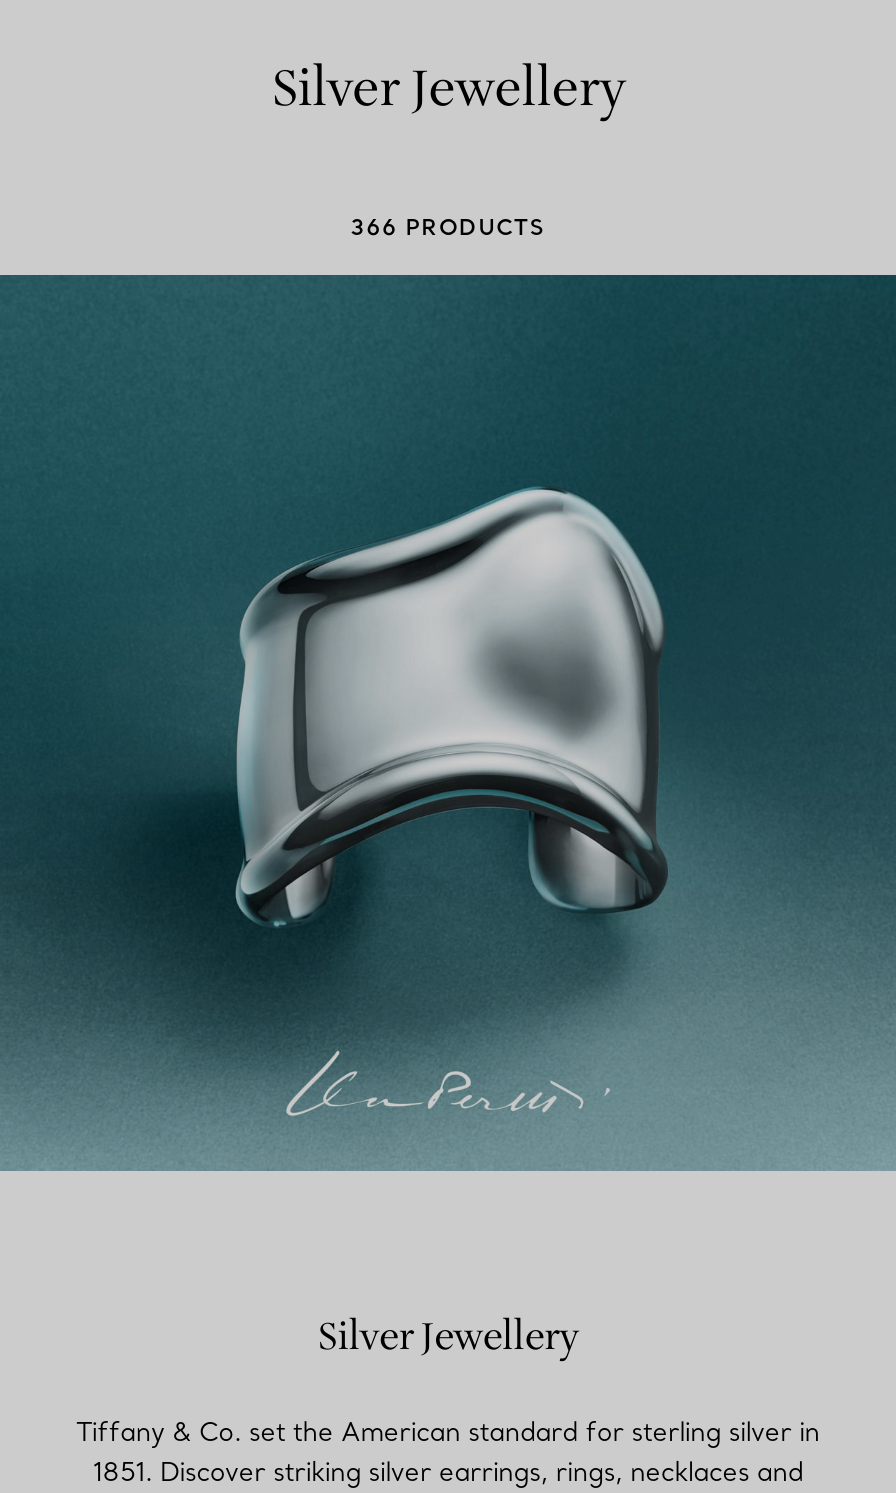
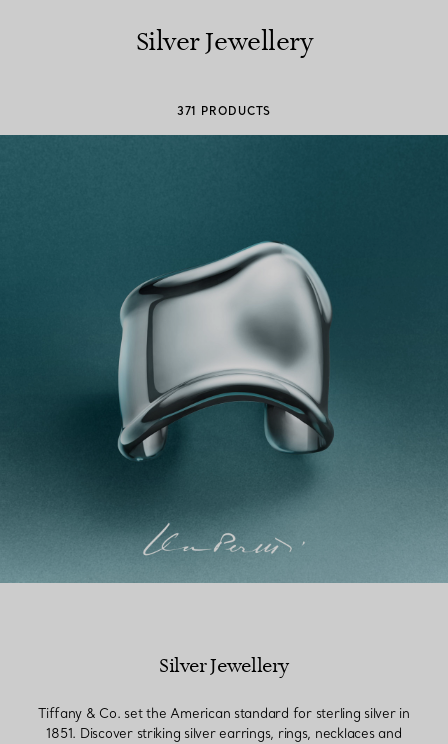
[350,213,546,241] 366 PRODUCTS -> [177,104,271,118] 371 PRODUCTS

